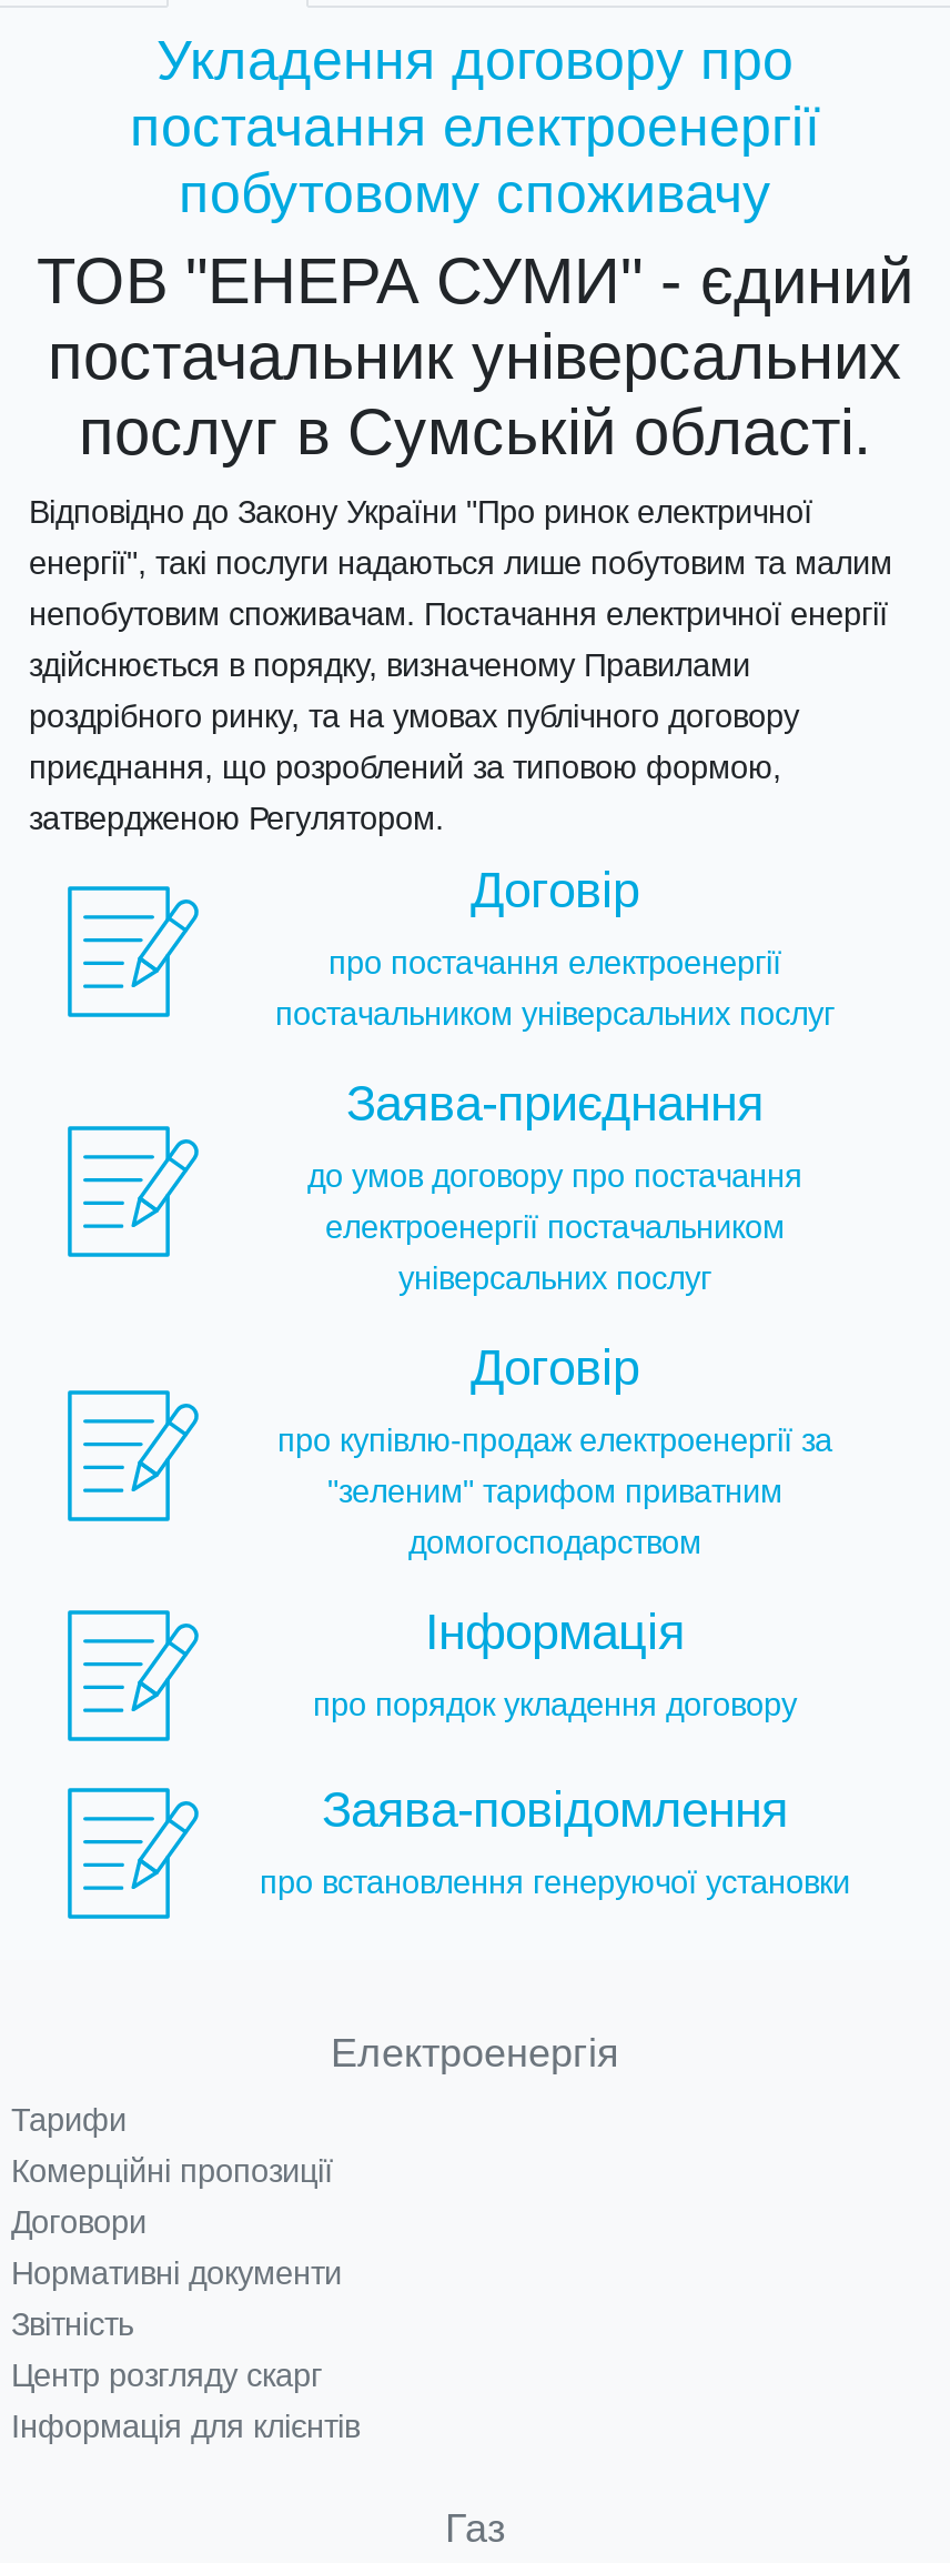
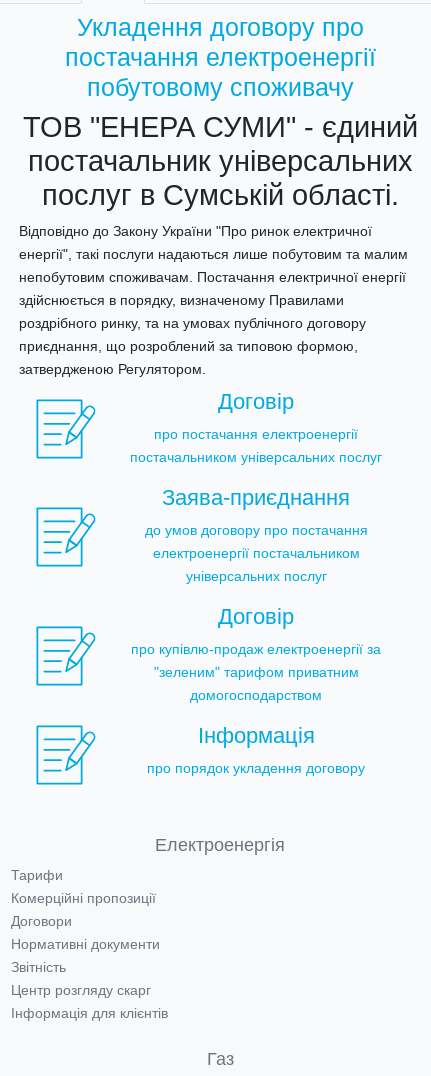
[260,1782,850,1900] Заява-повідомлення | про встановлення генеруючої установки -> none

